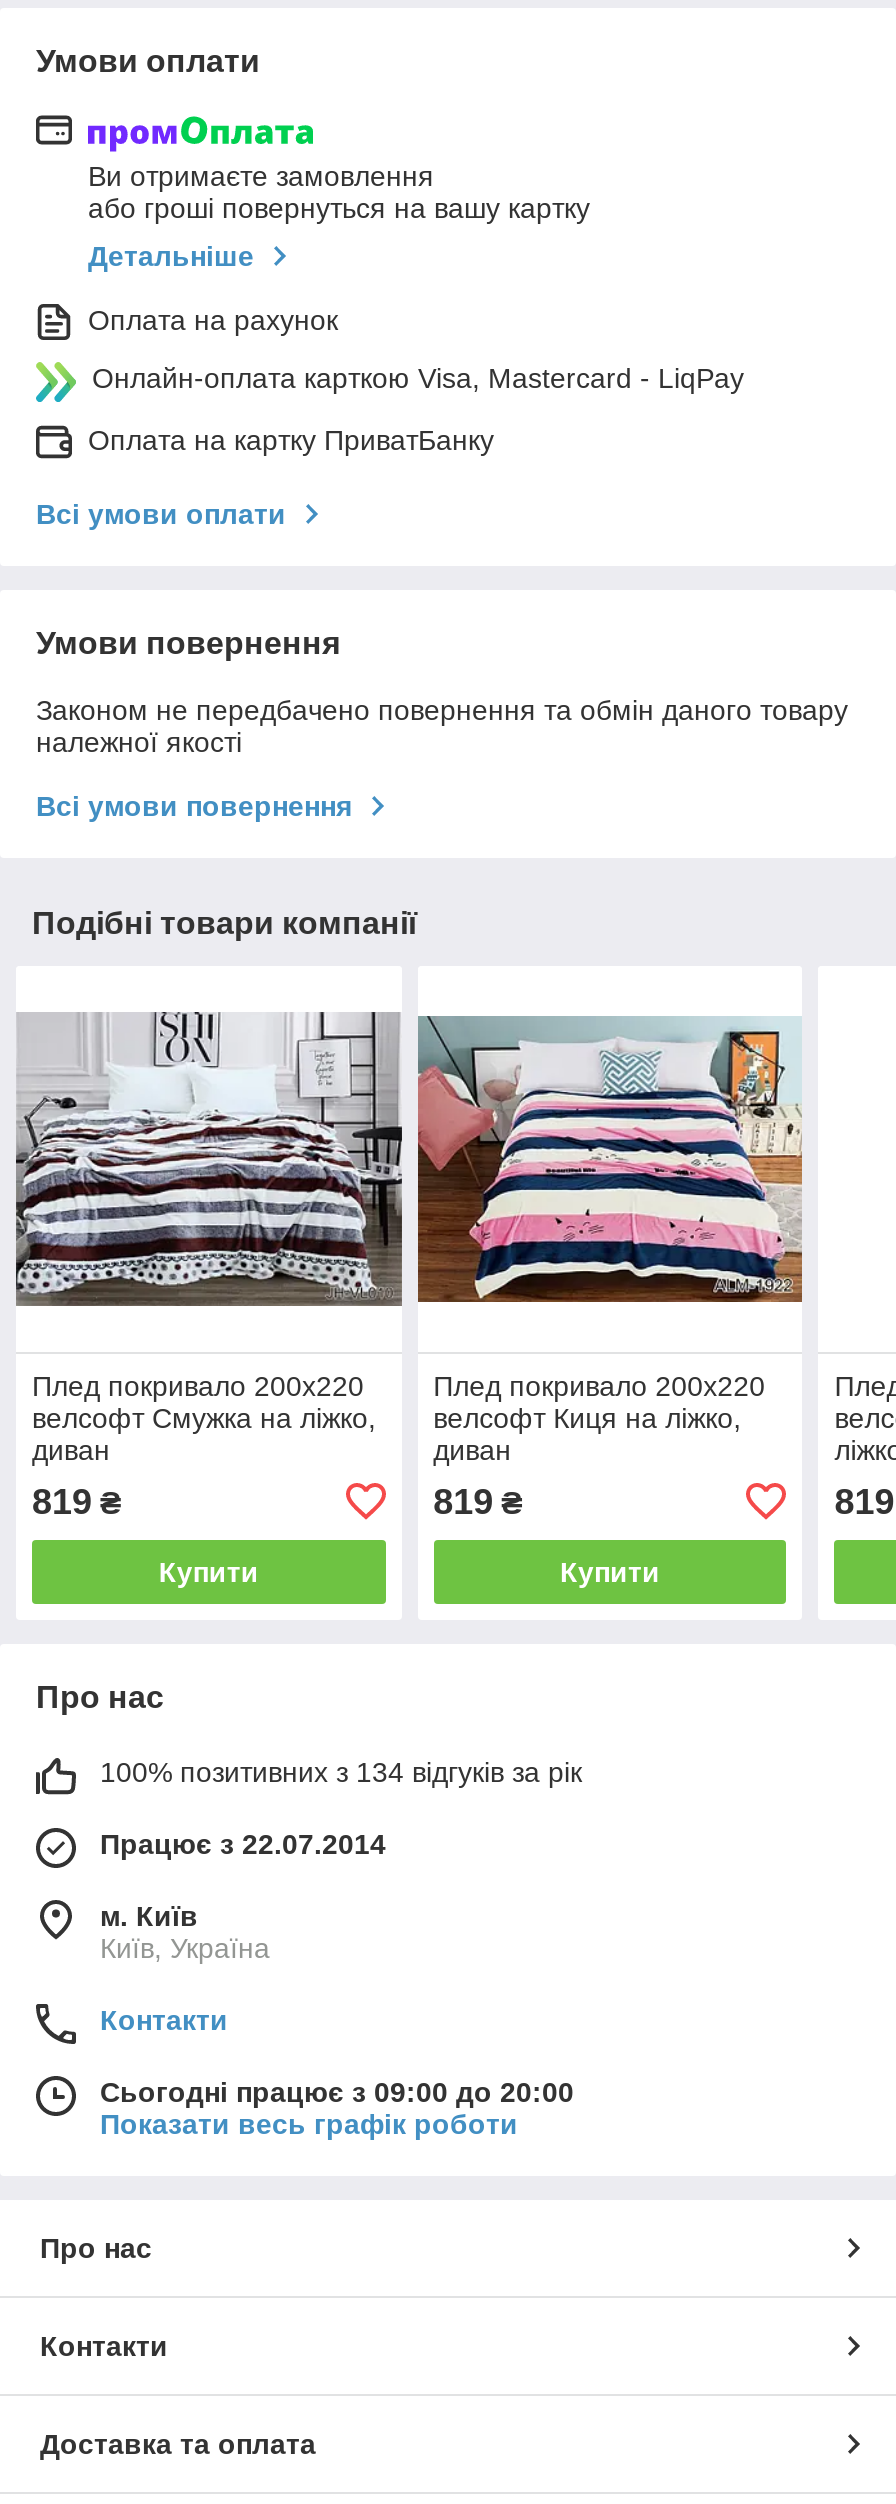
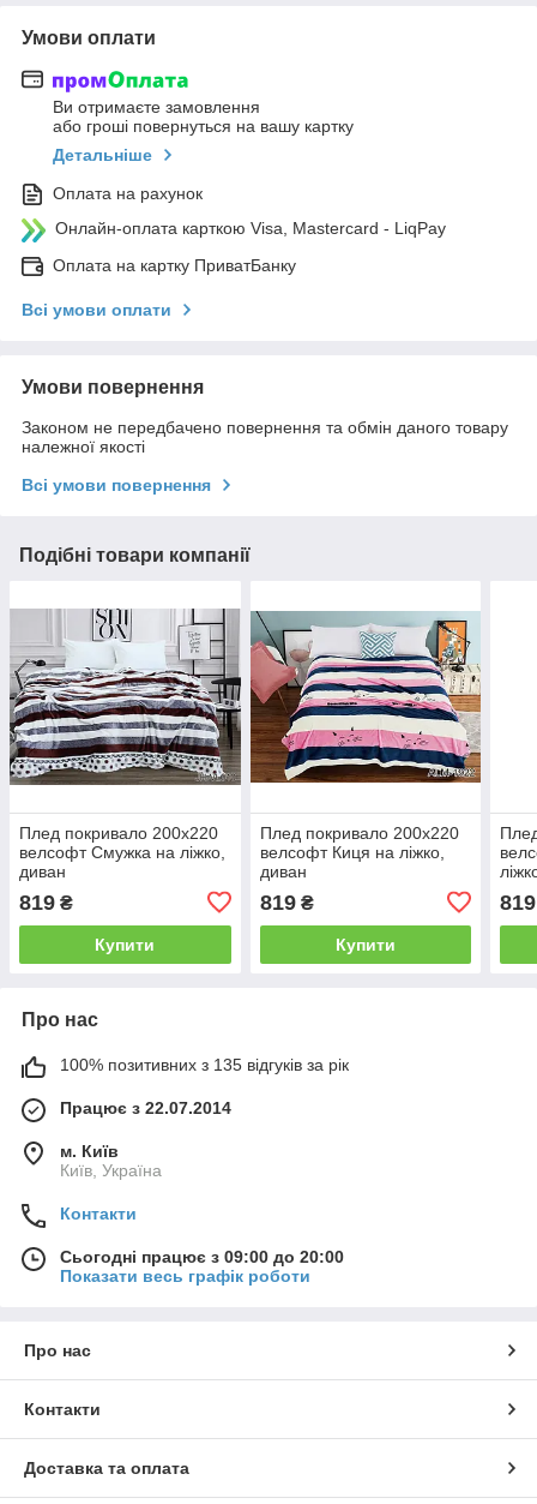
[100,1756,582,1788] 100% позитивних з 134 відгуків за рік -> [60,1055,349,1074] 100% позитивних з 135 відгуків за рік

